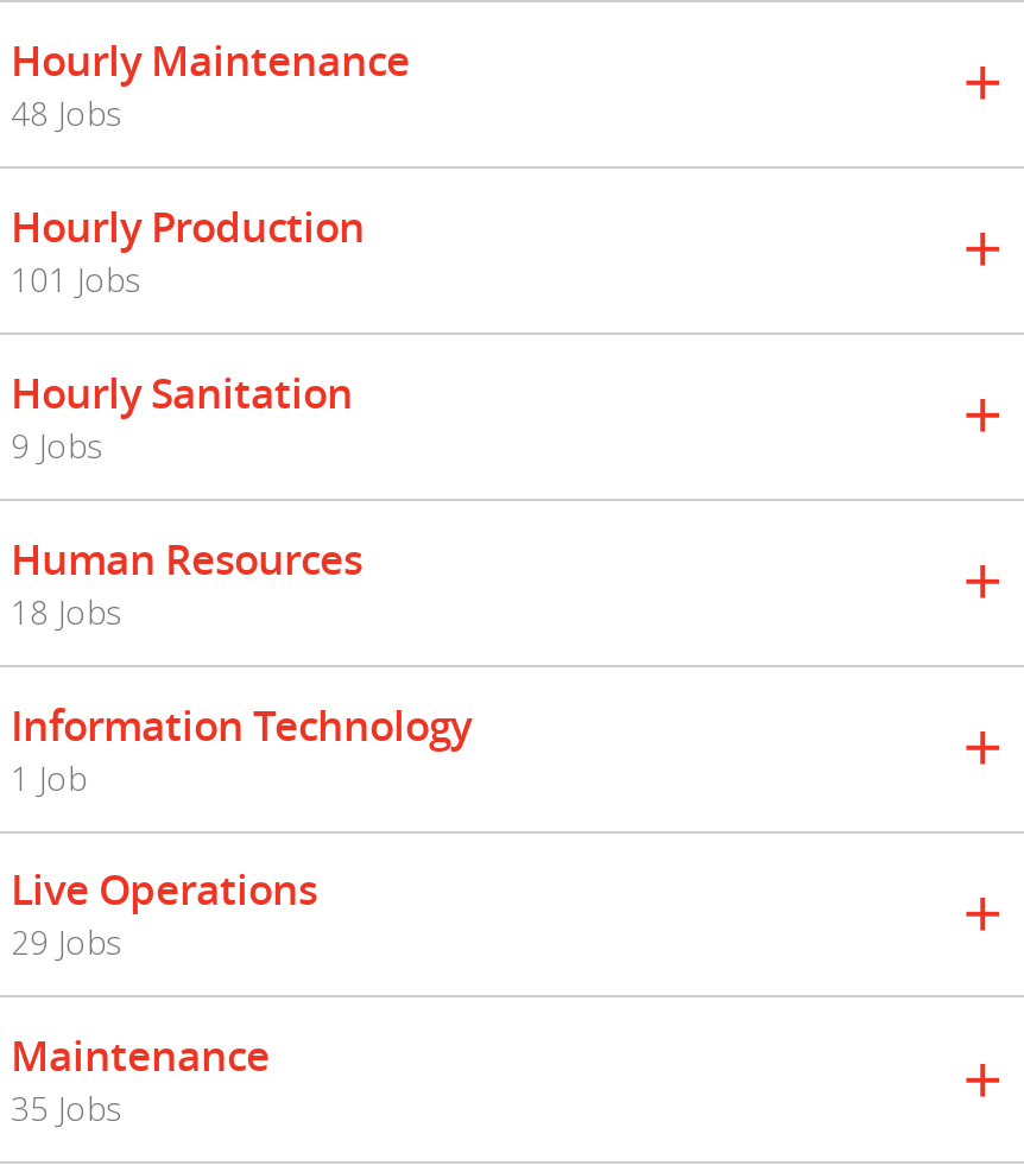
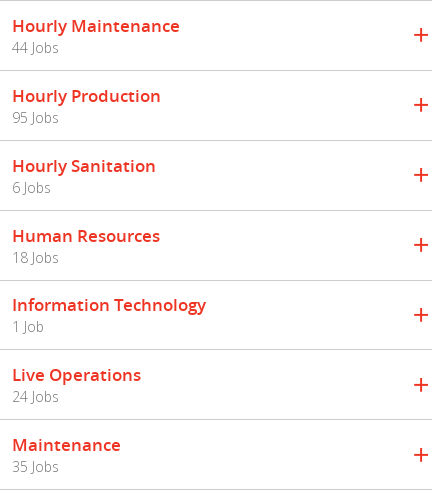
[11,90,122,135] 48 Jobs -> [12,38,59,57] 44 Jobs
[11,256,141,301] 101 Jobs -> [12,108,59,127] 95 Jobs
[11,422,103,467] 9 Jobs -> [12,178,51,197] 6 Jobs
[11,920,122,965] 29 Jobs -> [12,387,59,406] 24 Jobs

